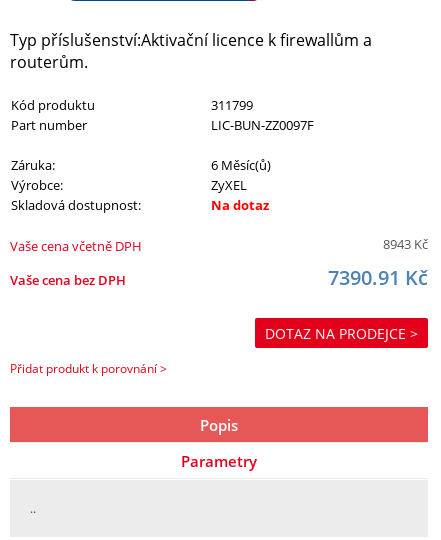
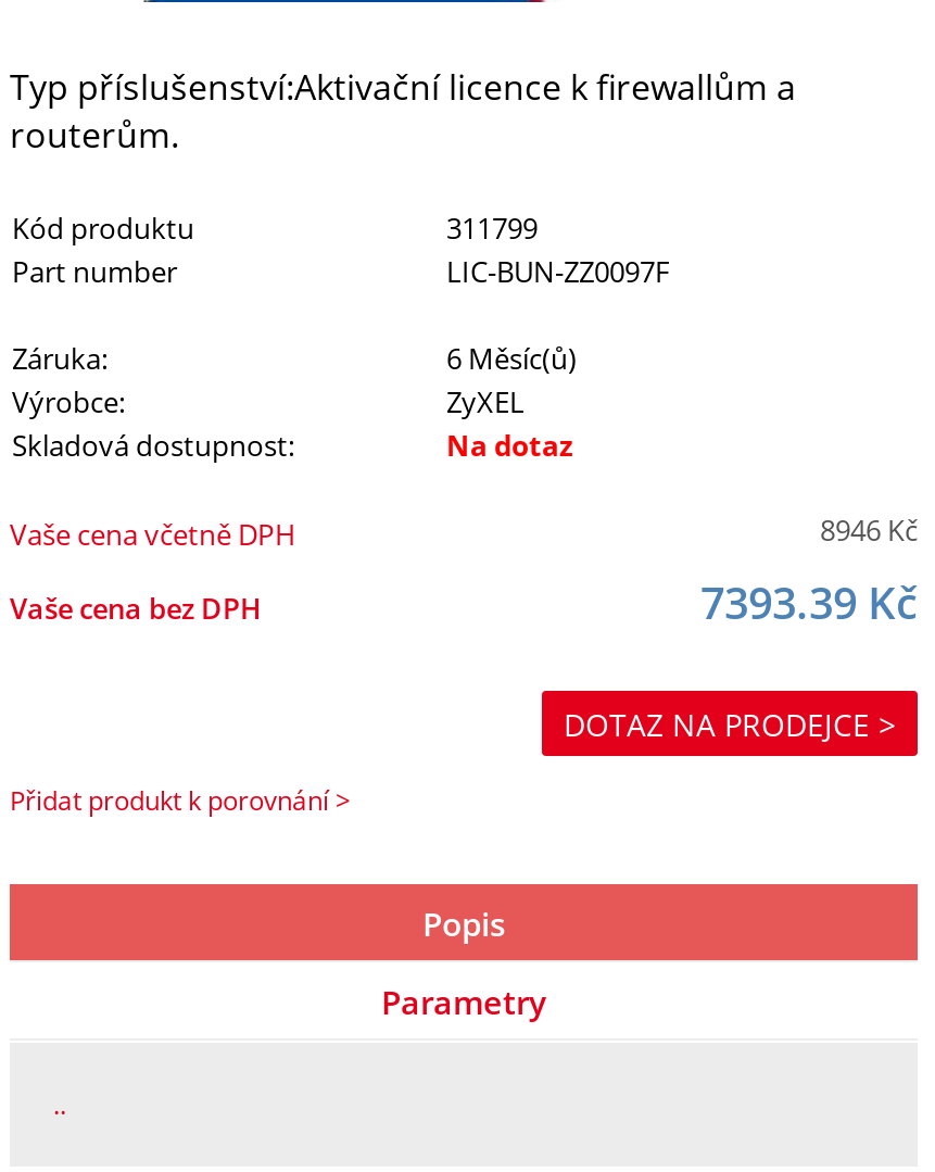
[383,235,428,253] 8943 Kč -> [820,511,918,550] 8946 Kč
[328,264,428,291] 7390.91 Kč -> [700,574,918,632] 7393.39 Kč

